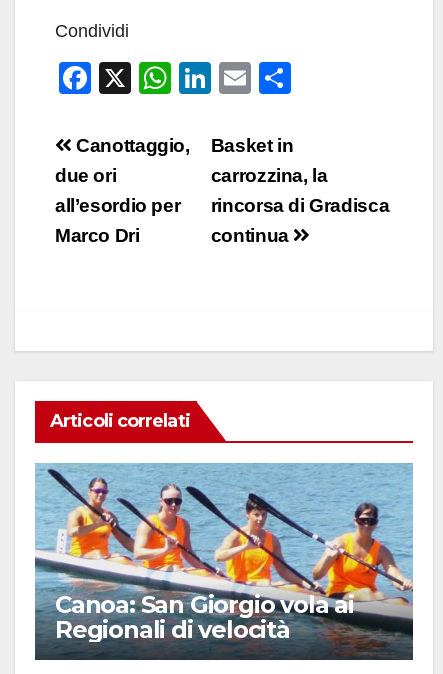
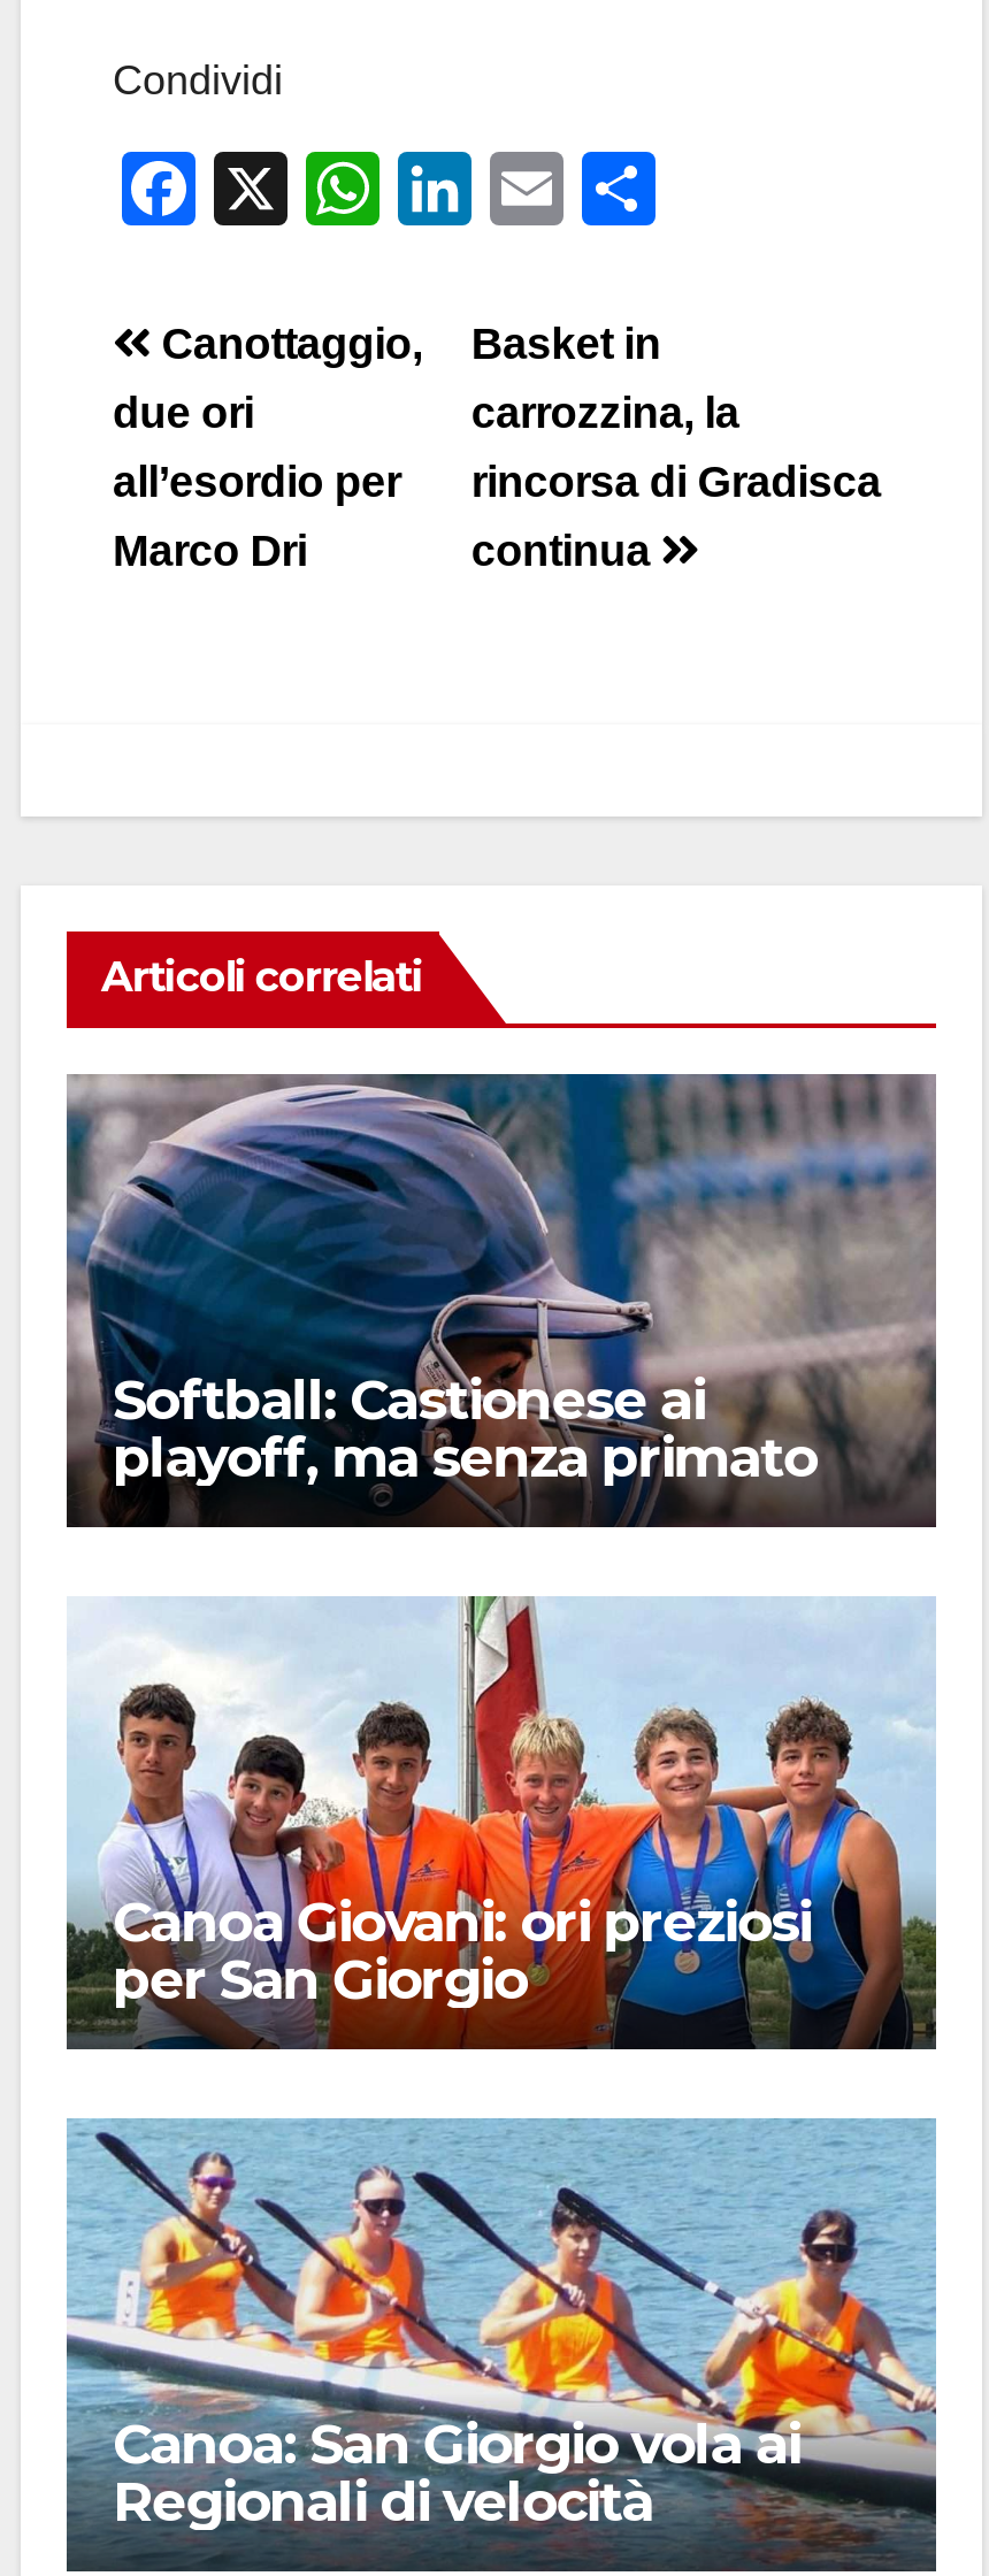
none -> [64,1594,938,2052] [image] | Canoa Giovani: ori preziosi | per San Giorgio
none -> [67,1072,938,1527] [image] | Softball: Castionese ai | playoff, ma senza primato

